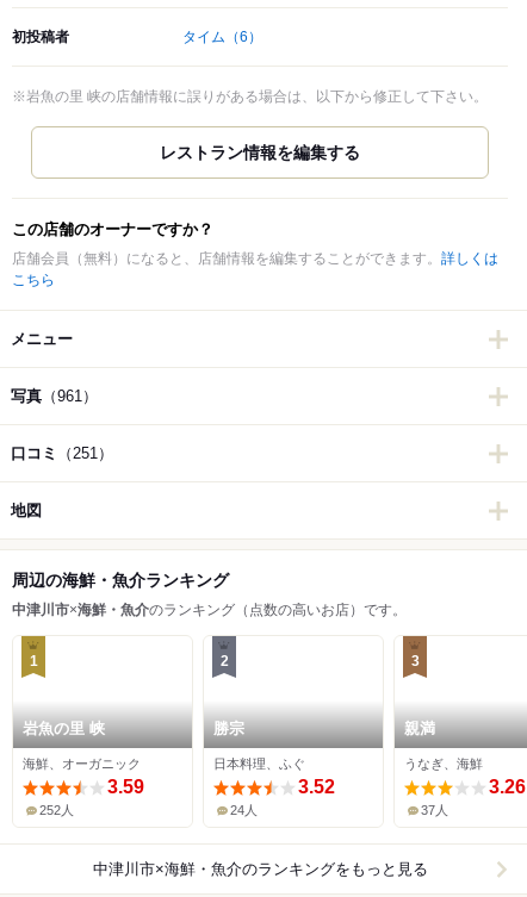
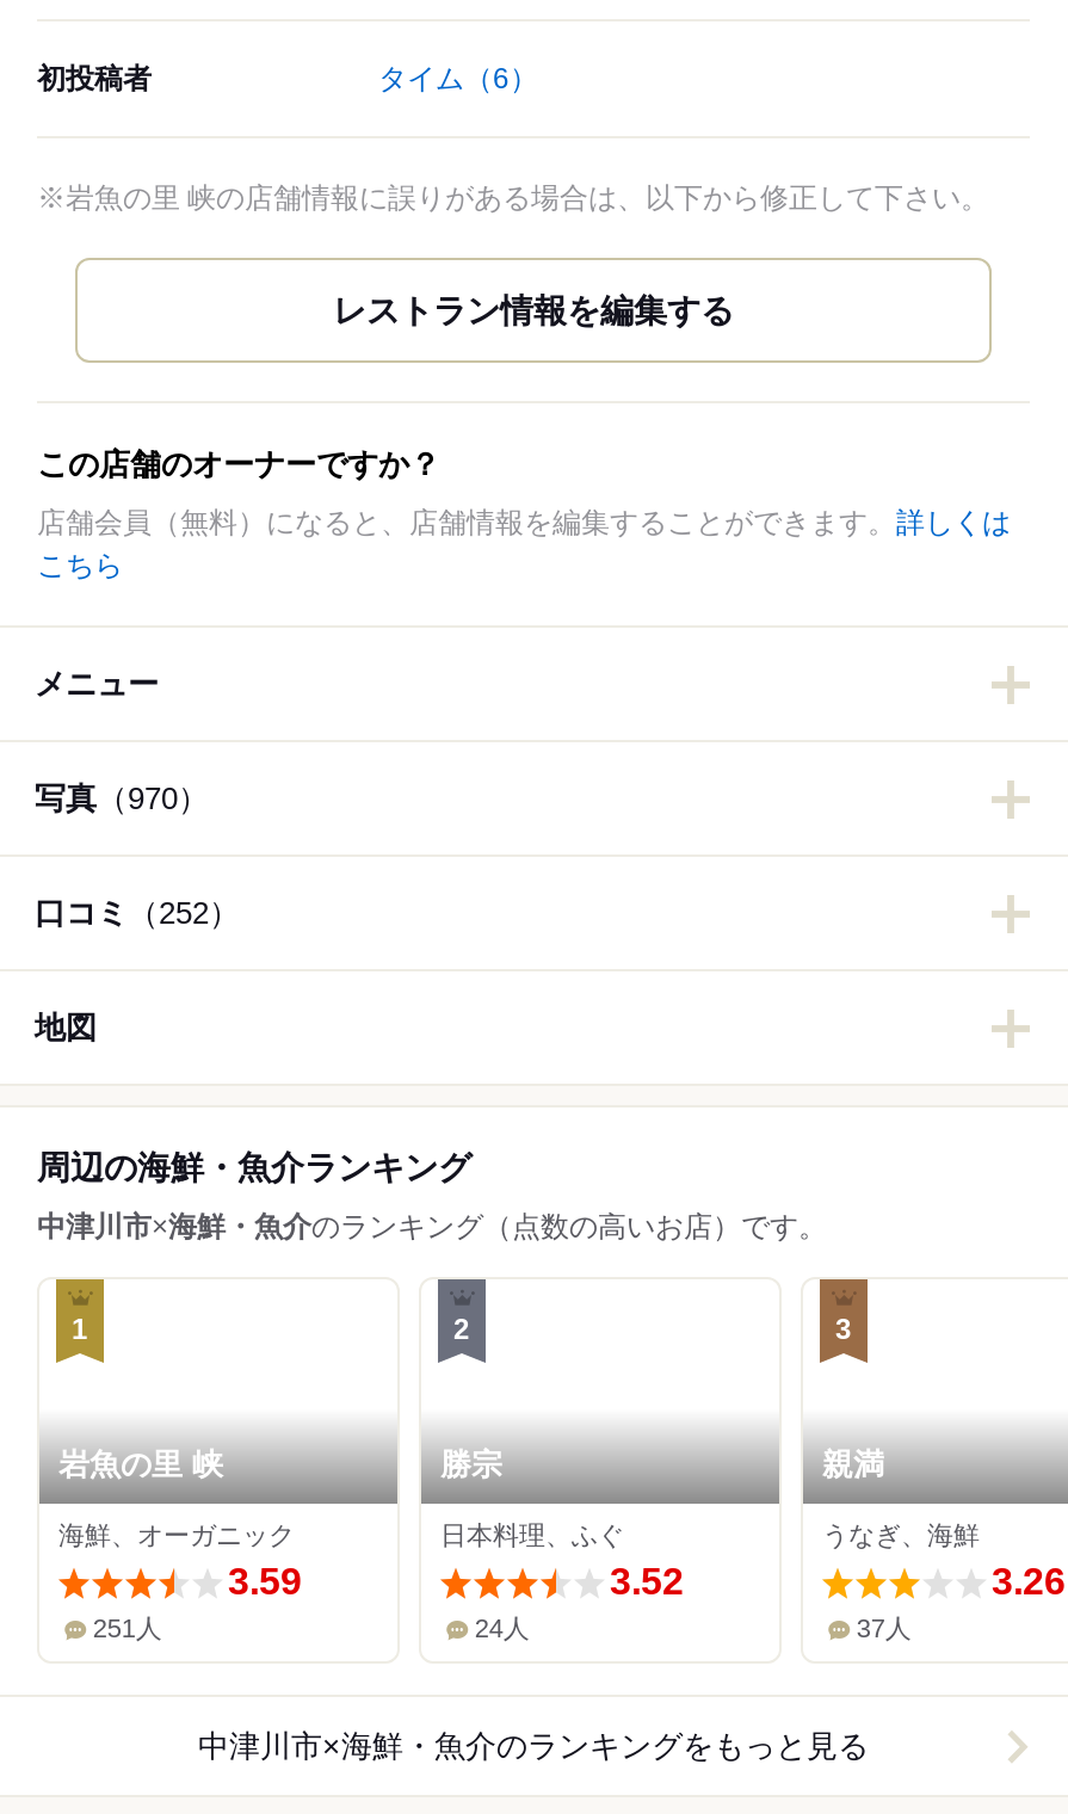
[11,388,98,405] 写真（961） -> [35,781,209,817] 写真（970）
[11,445,113,463] 口コミ（251） -> [35,896,240,932] 口コミ（252）
[40,803,74,818] 252人 -> [93,1614,162,1643] 251人

